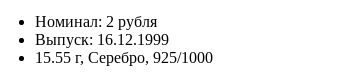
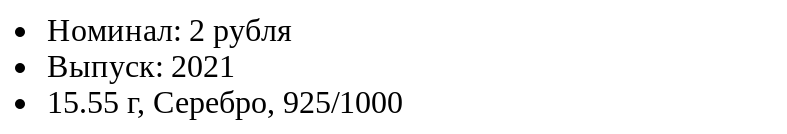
[35,31,169,48] Выпуск: 16.12.1999 -> [47,49,235,83] Выпуск: 2021

